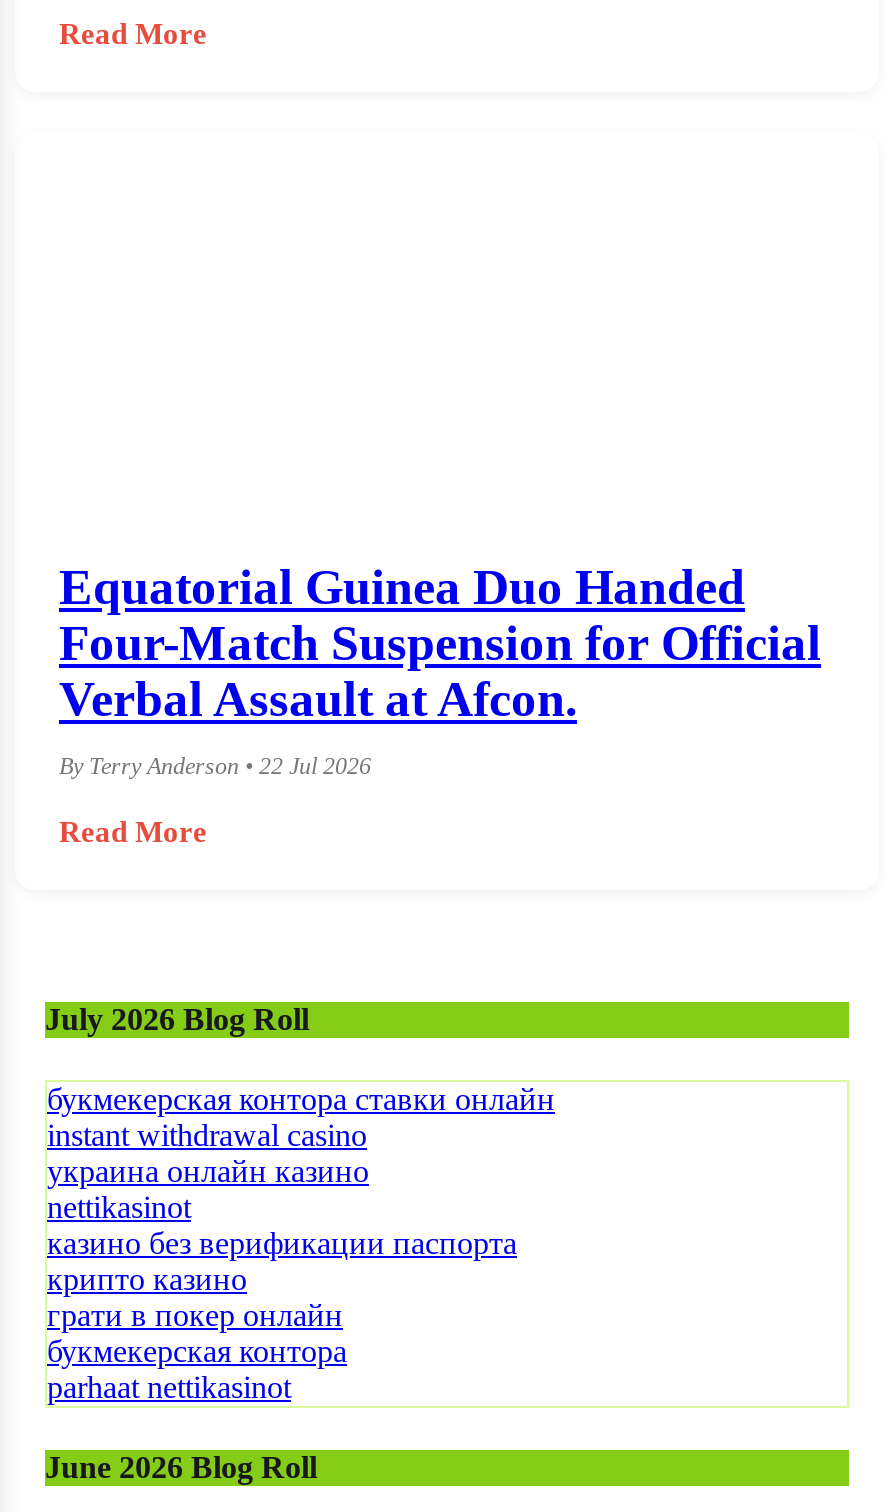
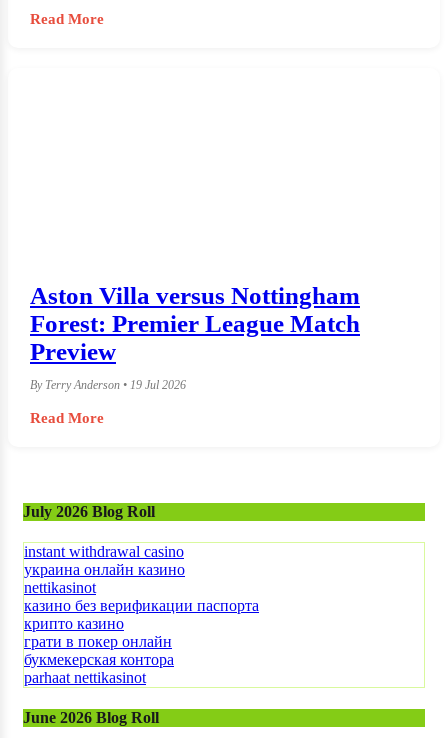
[59,561,821,727] Equatorial Guinea Duo Handed | Four-Match Suspension for Official | Verbal Assault at Afcon. -> [30,282,360,365] Aston Villa versus Nottingham | Forest: Premier League Match | Preview
[59,753,371,781] By Terry Anderson • 22 Jul 2026 -> [30,378,186,392] By Terry Anderson • 19 Jul 2026
[47,1082,555,1116] букмекерская контора ставки онлайн -> none

